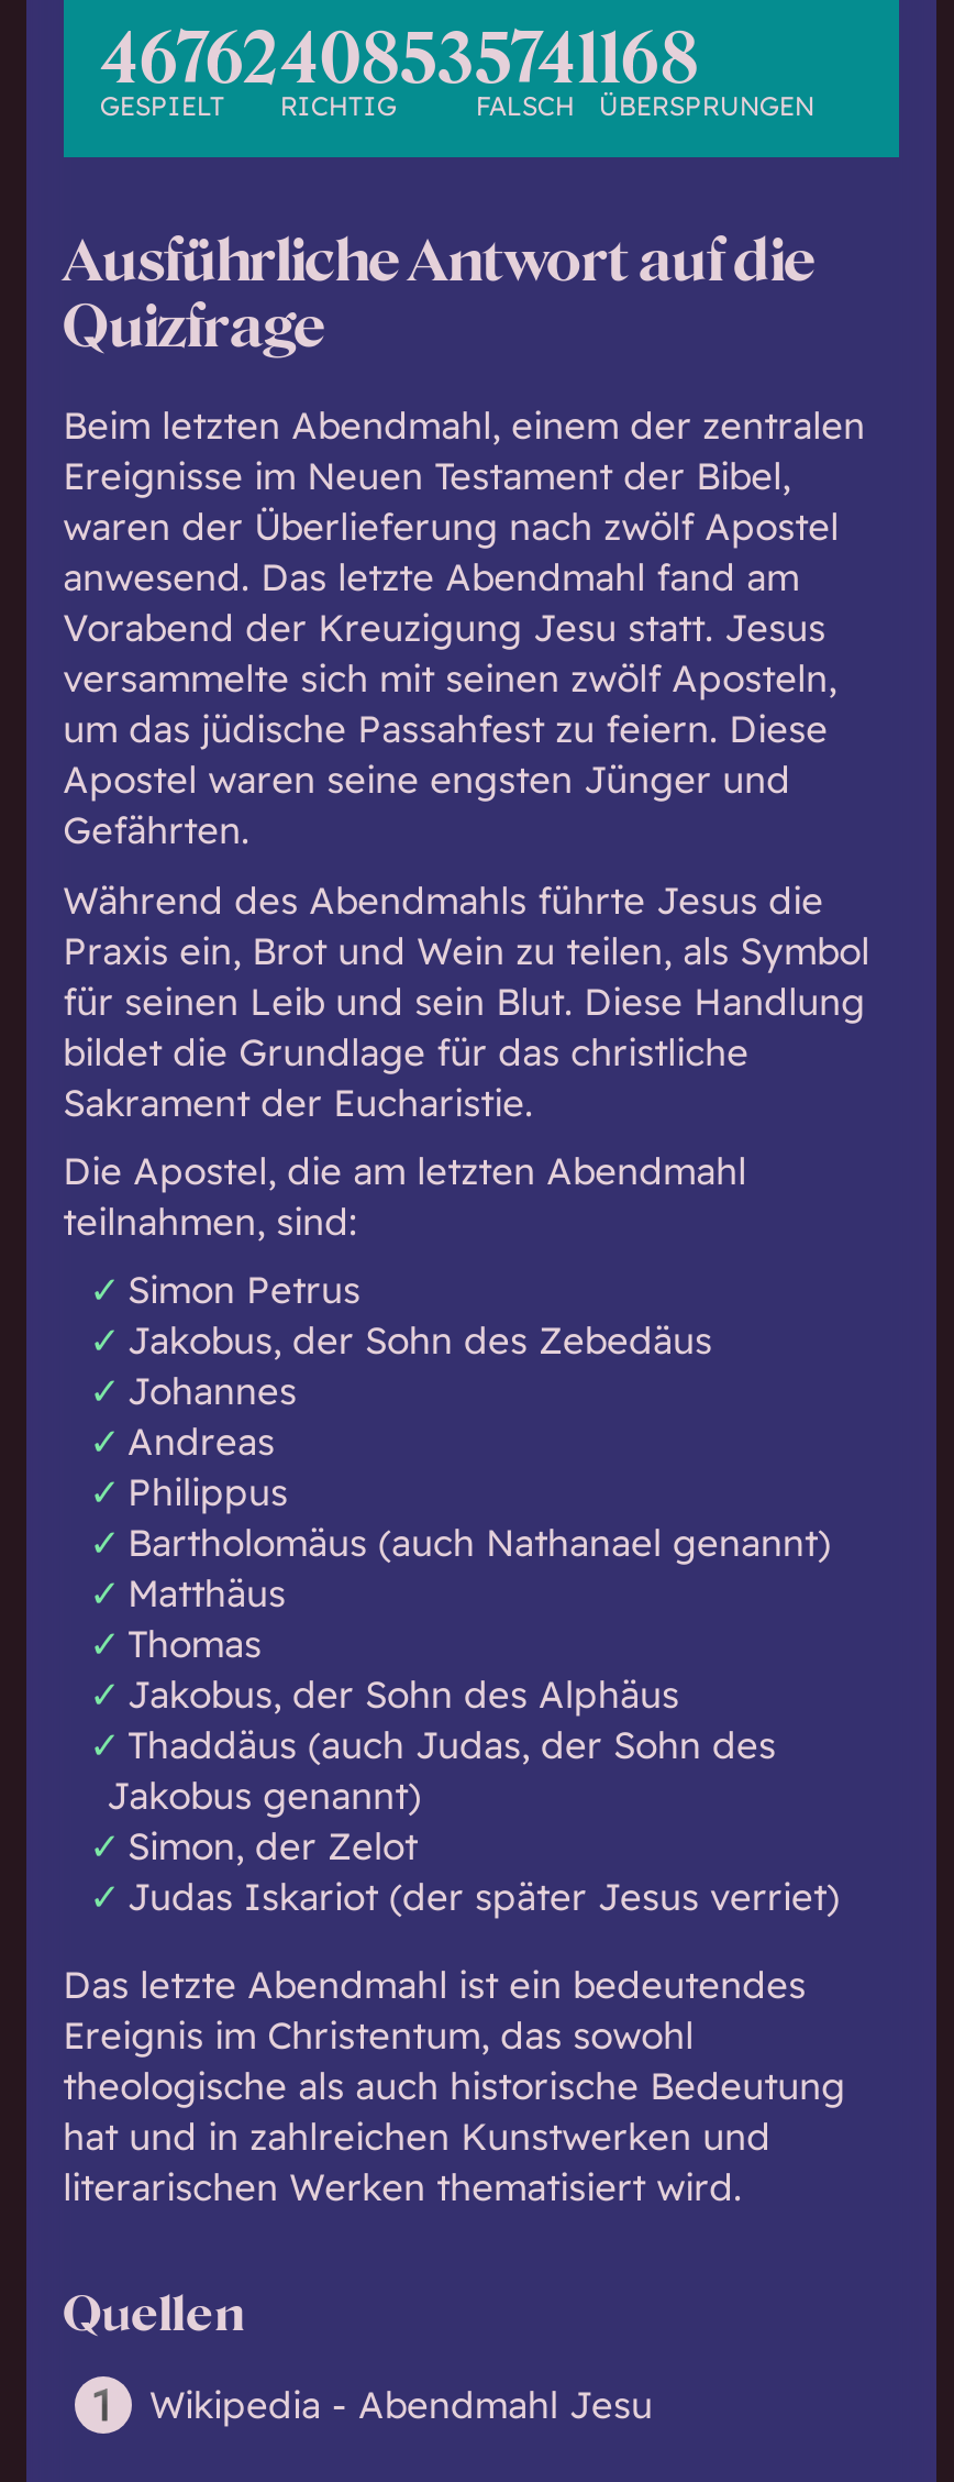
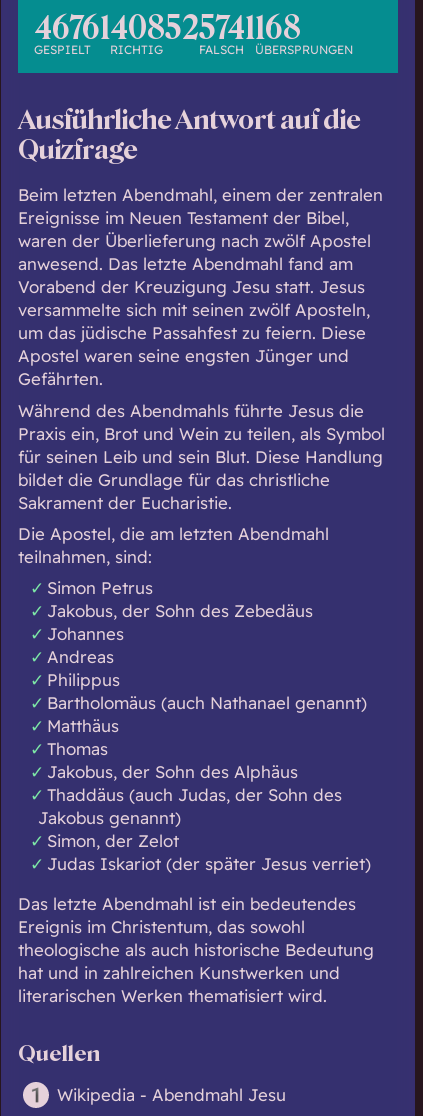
[100,16,280,100] 46762 -> [34,9,110,47] 46761
[280,16,476,100] 40853 -> [110,9,199,47] 40852

